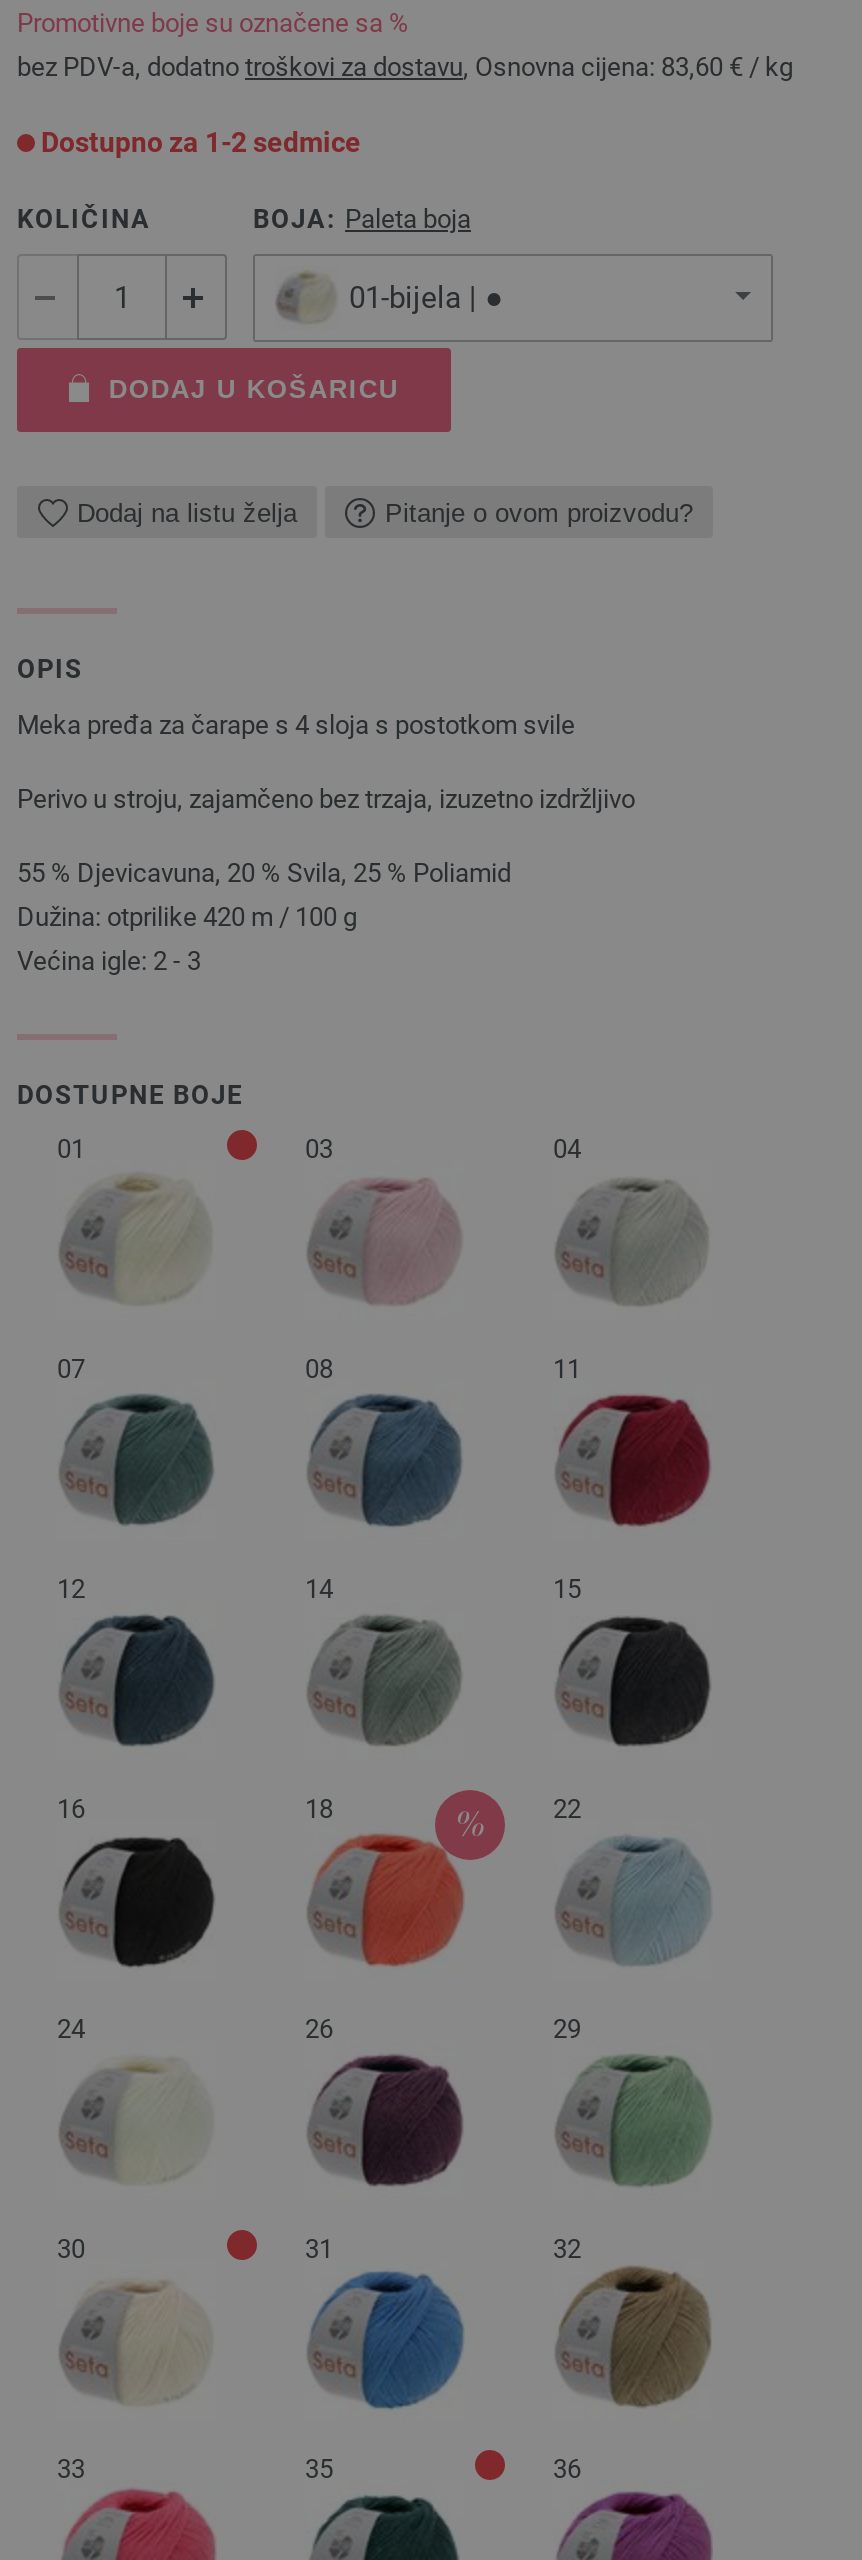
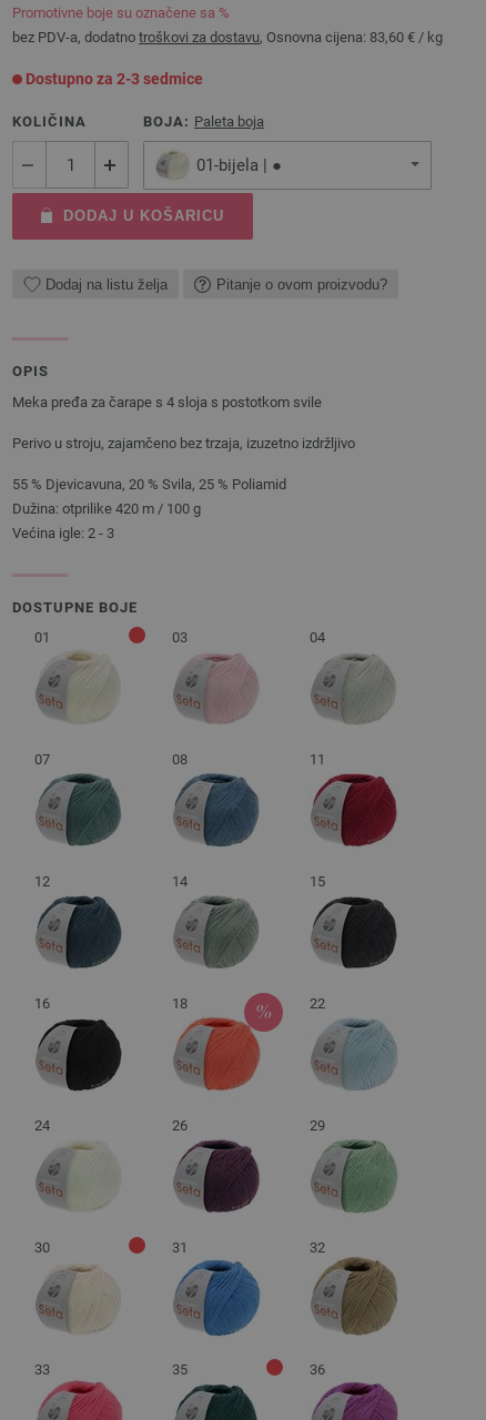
[41,126,361,158] Dostupno za 1-2 sedmice -> [26,70,203,88] Dostupno za 2-3 sedmice

